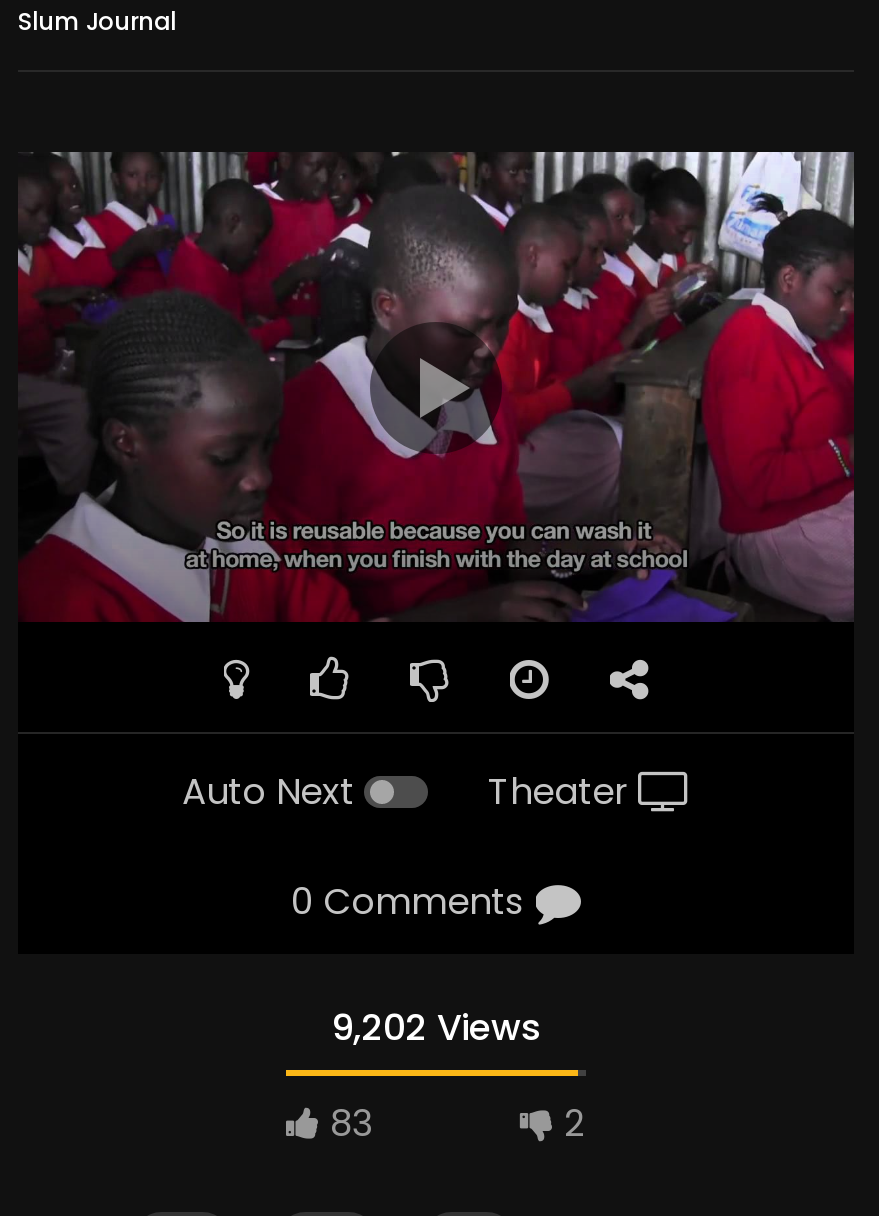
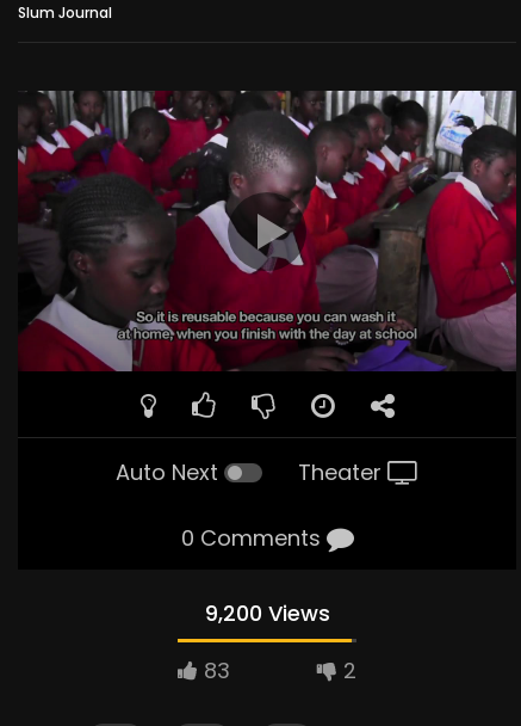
[331,1002,541,1052] 9,202 Views -> [204,598,330,628] 9,200 Views

